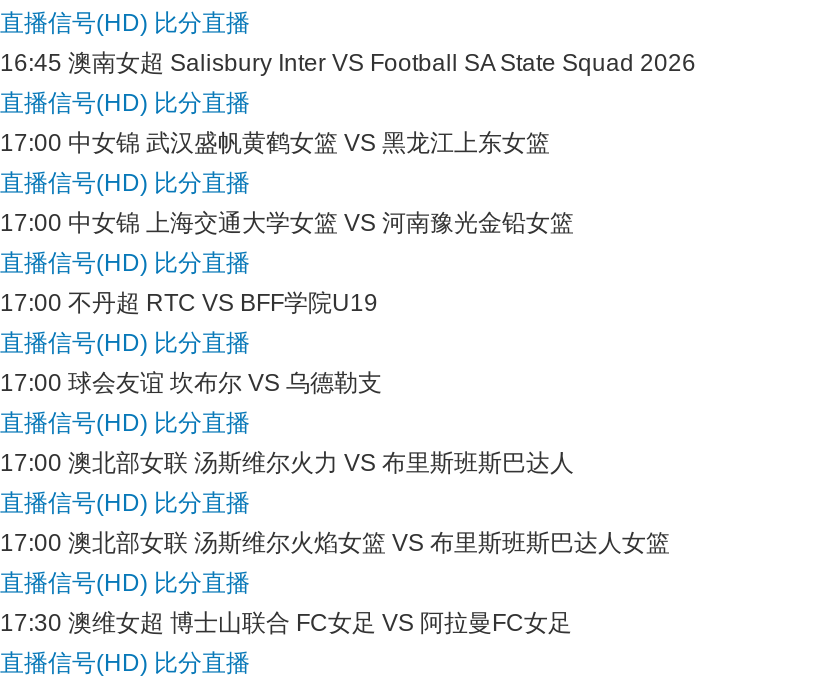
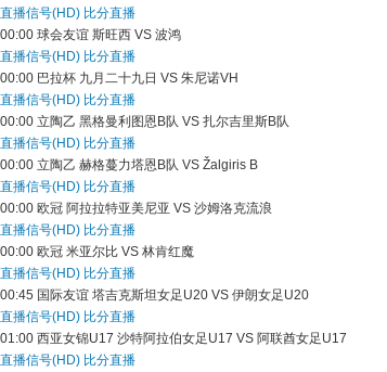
[0,49,696,77] 16:45 澳南女超Salisbury Inter VS Football SA State Squad 2026 -> [0,27,181,42] 00:00 球会友谊斯旺西 VS 波鸿
[0,129,550,157] 17:00 中女锦武汉盛帆黄鹤女篮 VS 黑龙江上东女篮 -> [0,70,238,86] 00:00 巴拉杯九月二十九日 VS 朱尼诺VH
[0,209,574,237] 17:00 中女锦上海交通大学女篮 VS 河南豫光金铅女篮 -> [0,114,289,129] 00:00 立陶乙黑格曼利图恩B队 VS 扎尔吉里斯B队
[0,289,378,317] 17:00 不丹超RTC VS BFF学院U19 -> [0,157,258,172] 00:00 立陶乙赫格蔓力塔恩B队 VS Žalgiris B
[0,369,382,397] 17:00 球会友谊坎布尔 VS 乌德勒支 -> [0,201,272,216] 00:00 欧冠阿拉拉特亚美尼亚 VS 沙姆洛克流浪
[0,449,574,477] 17:00 澳北部女联汤斯维尔火力 VS 布里斯班斯巴达人 -> [0,244,194,259] 00:00 欧冠米亚尔比 VS 林肯红魔
[0,529,670,557] 17:00 澳北部女联汤斯维尔火焰女篮 VS 布里斯班斯巴达人女篮 -> [0,287,309,303] 00:45 国际友谊塔吉克斯坦女足U20 VS 伊朗女足U20
[0,609,572,637] 17:30 澳维女超博士山联合 FC女足 VS 阿拉曼FC女足 -> [0,331,347,346] 01:00 西亚女锦U17沙特阿拉伯女足U17 VS 阿联酋女足U17

